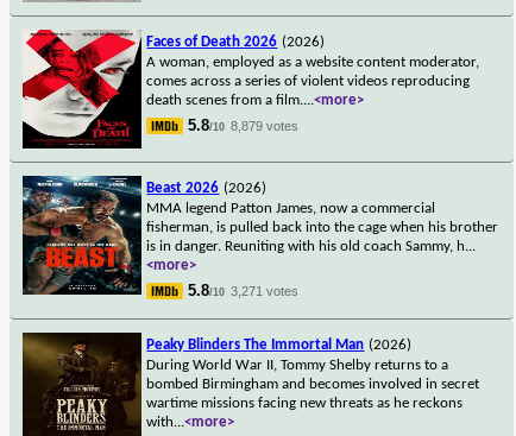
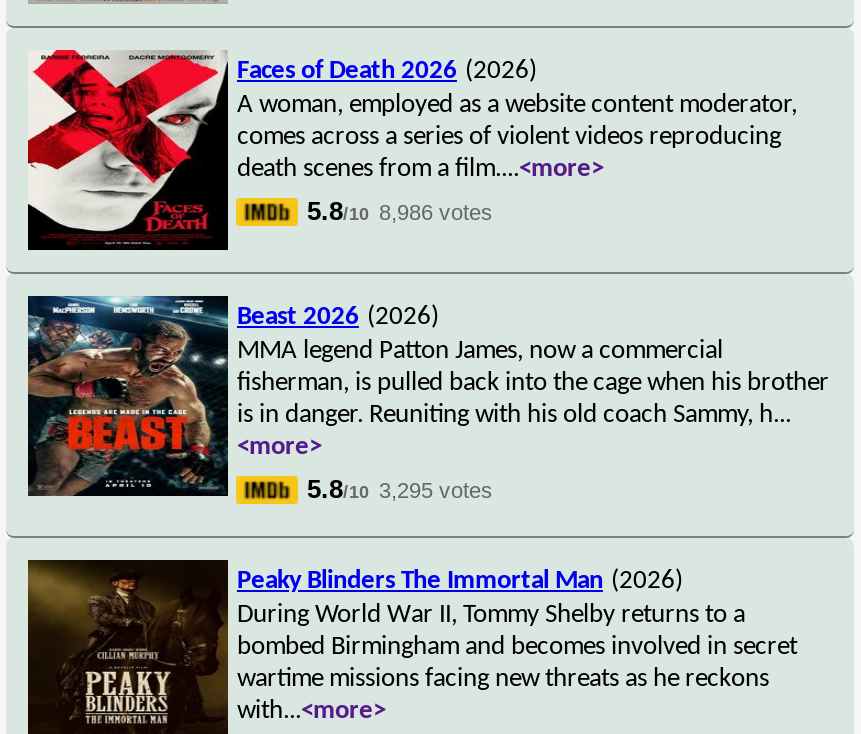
[188,116,299,134] 5.8/10 8,879 votes -> [307,195,493,225] 5.8/10 8,986 votes
[188,281,299,299] 5.8/10 3,271 votes -> [307,473,493,503] 5.8/10 3,295 votes

